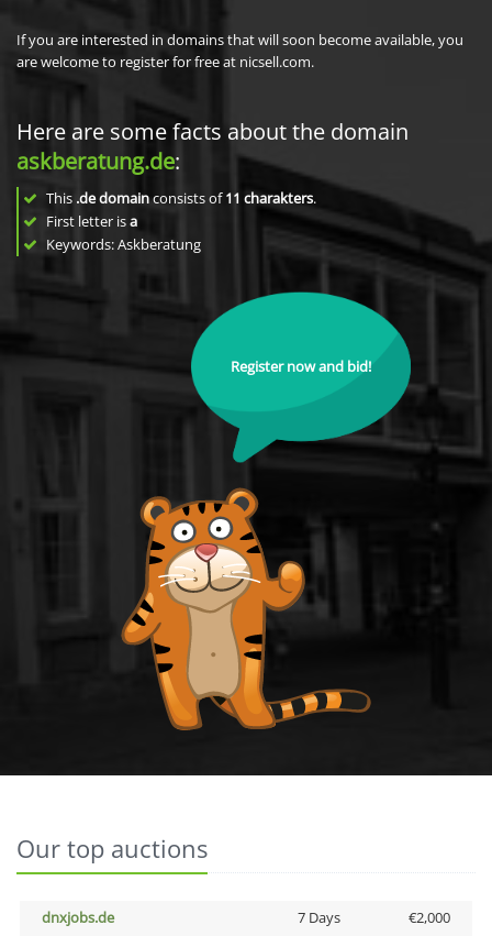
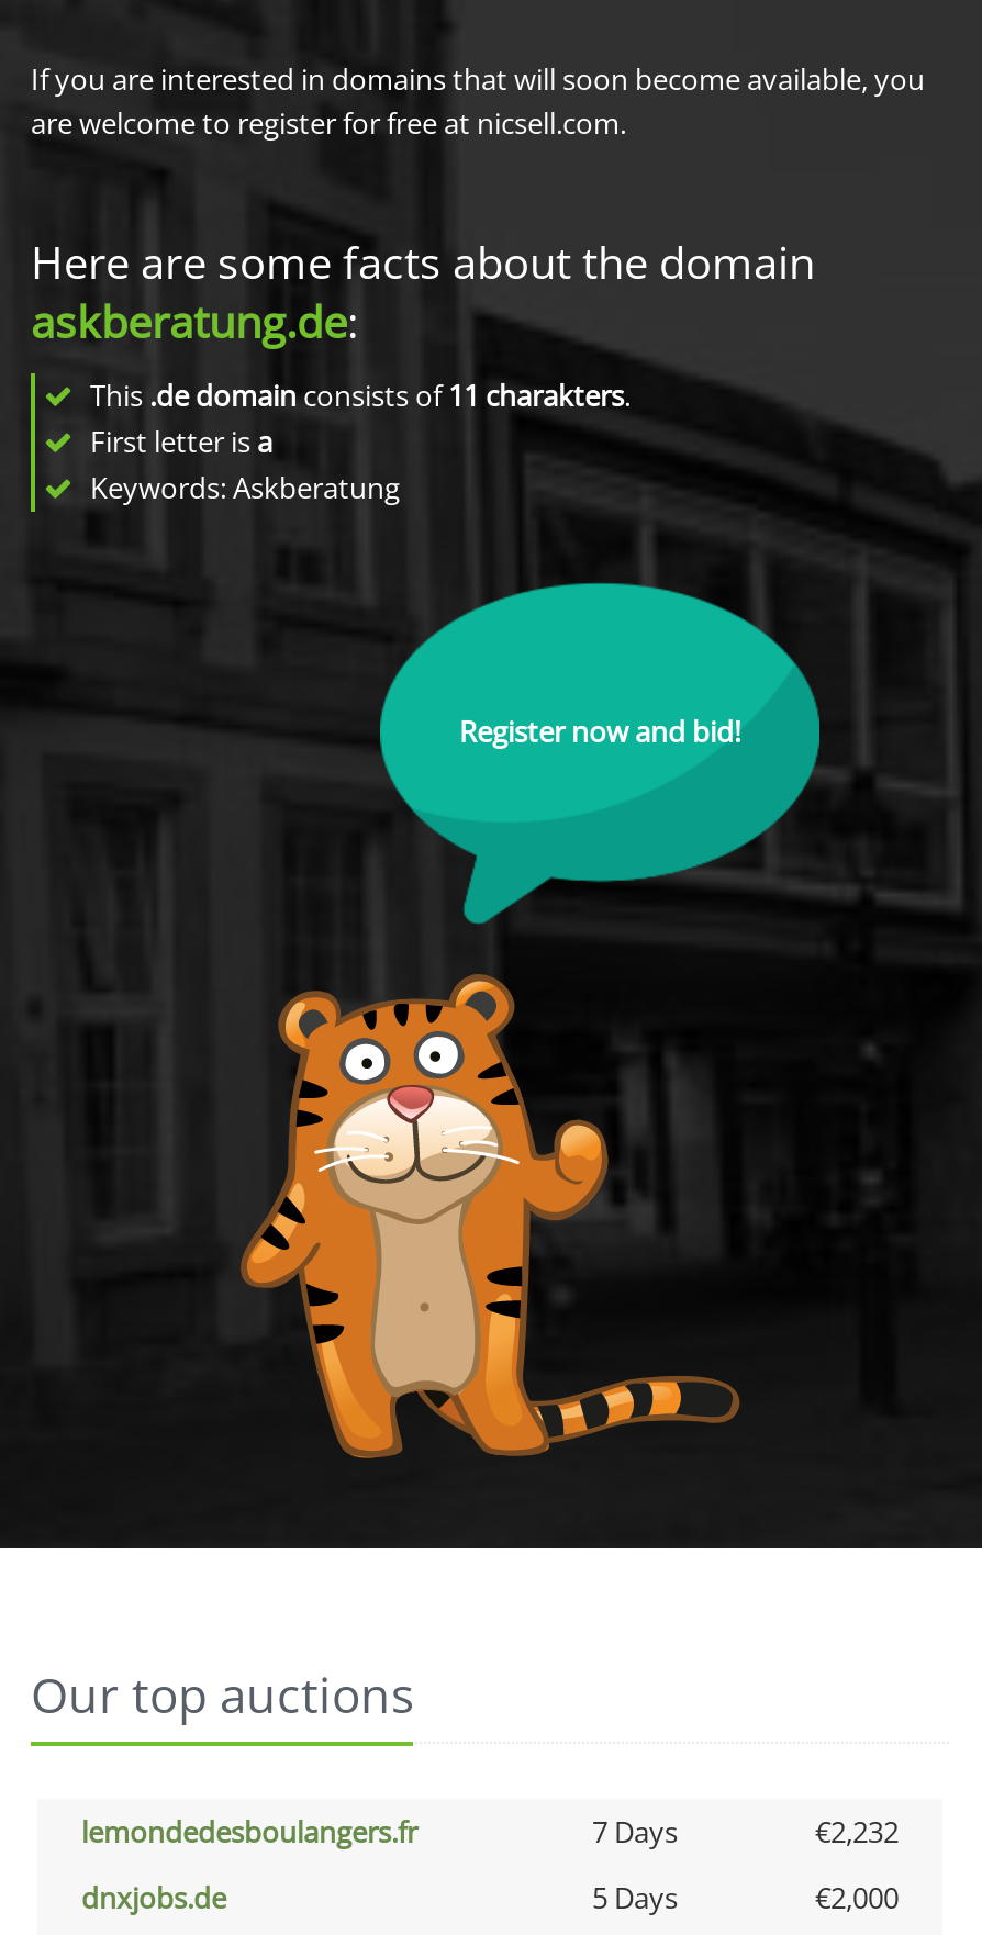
none -> [81,1812,899,1852] lemondedesboulangers.fr | 7 Days | €2,232
[297,907,340,927] 7 Days -> [592,1878,678,1917] 5 Days

